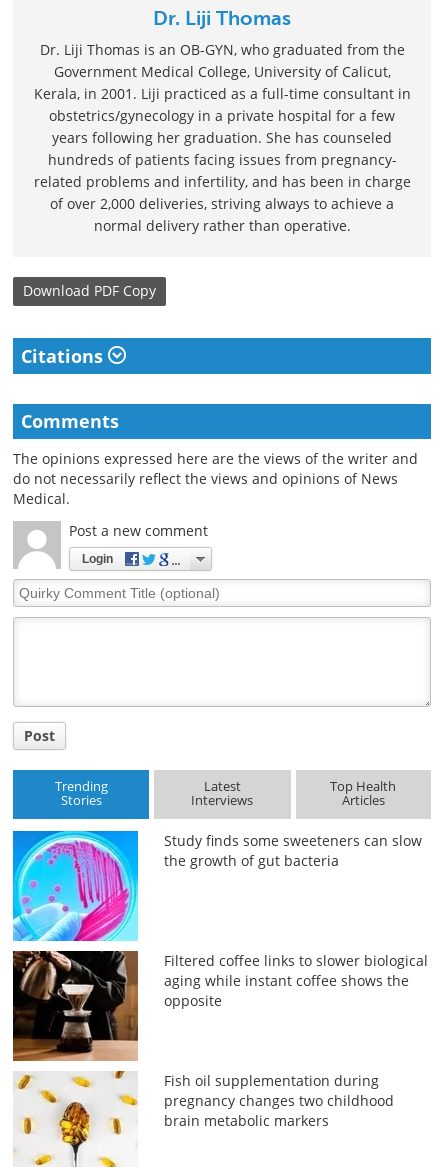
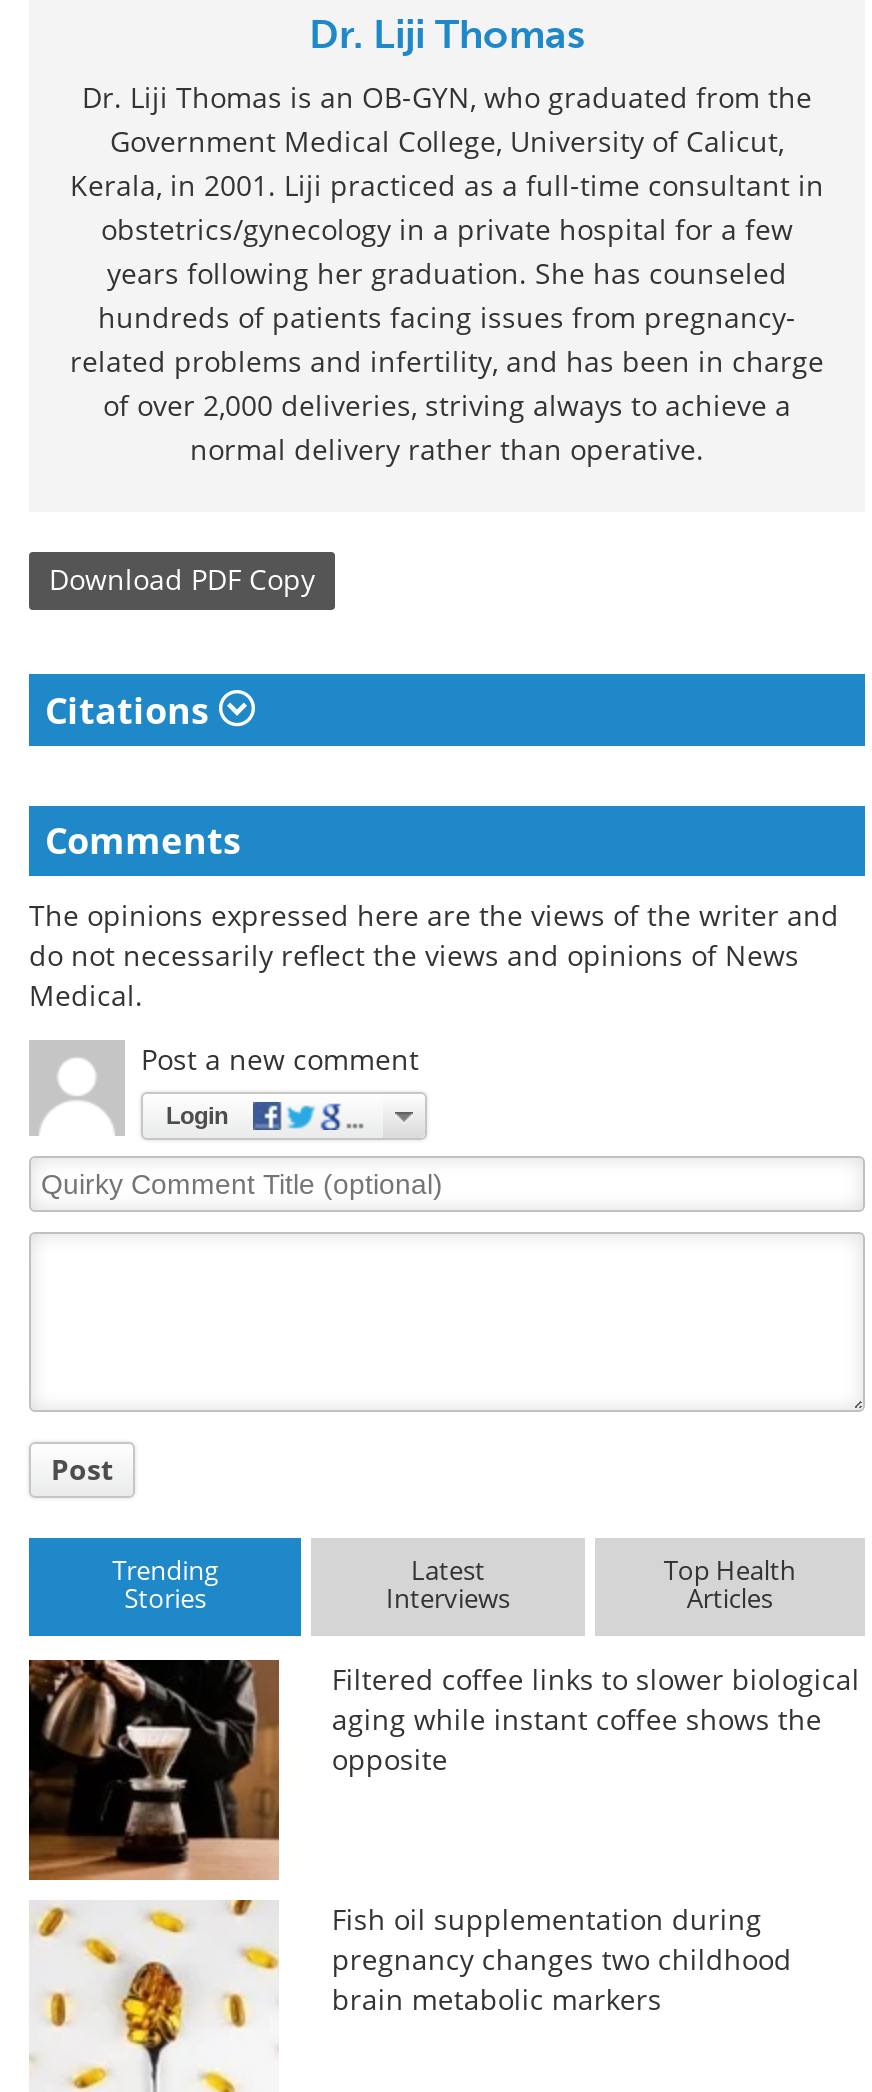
[12,830,422,942] [image] | Study finds some sweeteners can slow | the growth of gut bacteria -> none

